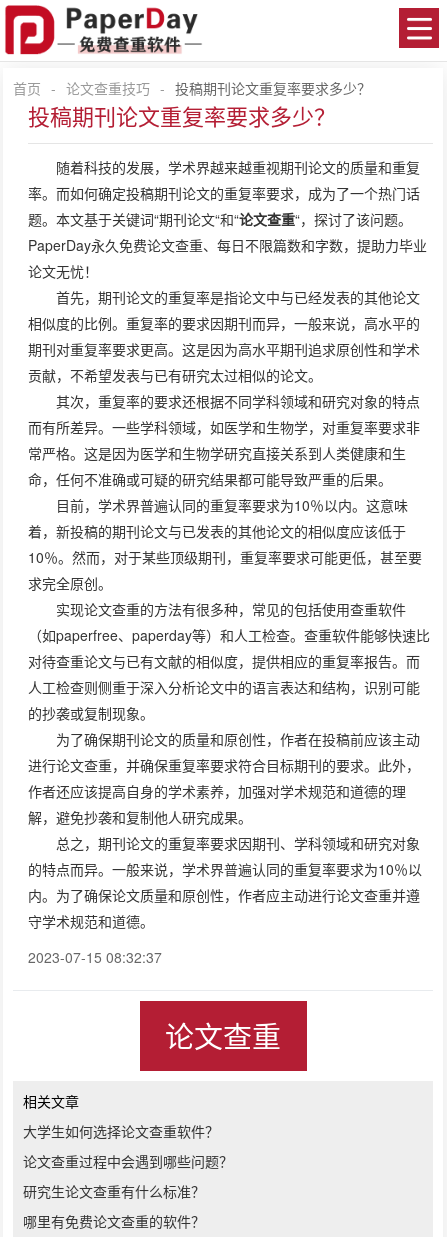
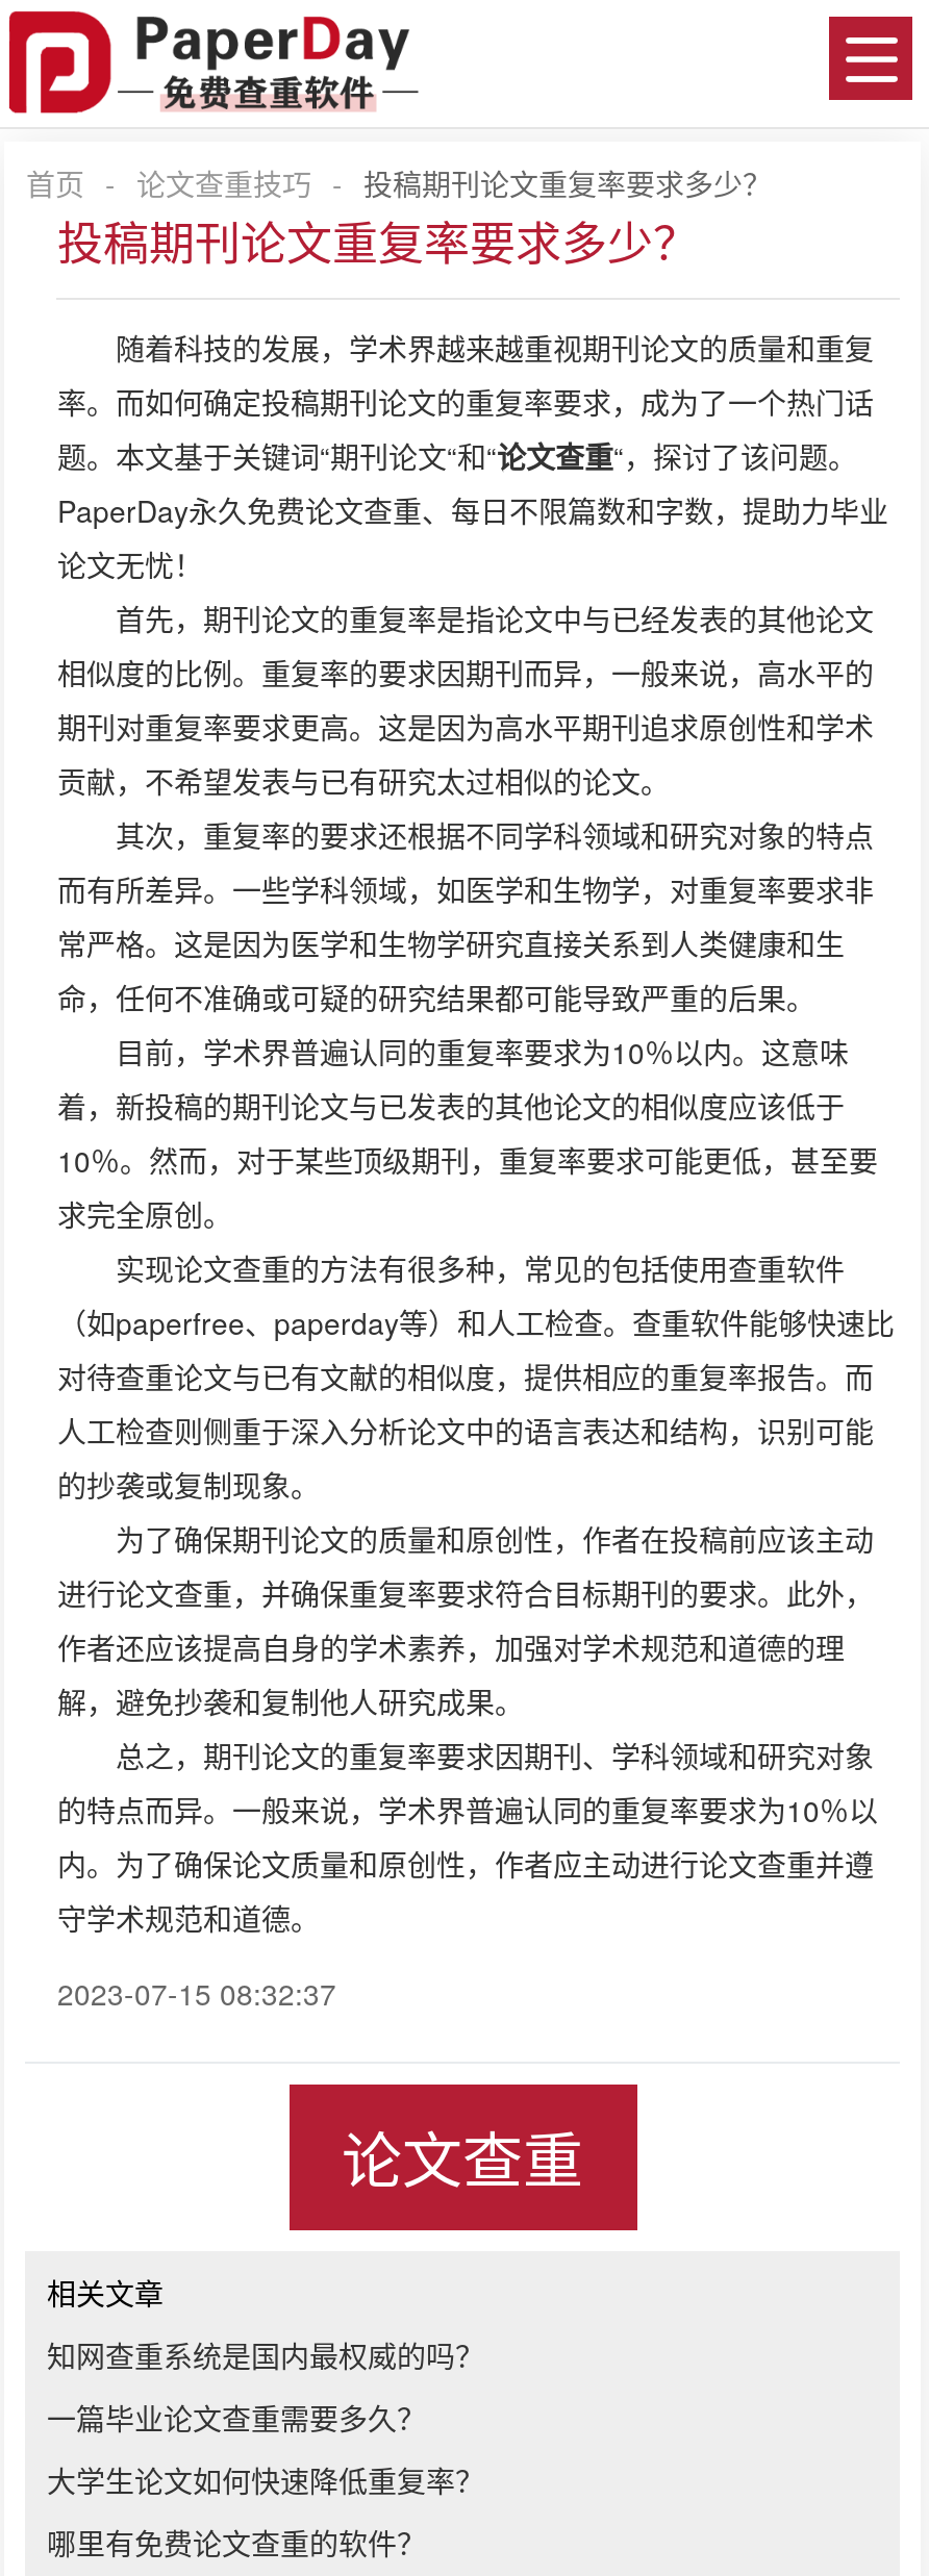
[23,1121,219,1141] 大学生如何选择论文查重软件？ -> [47,2334,484,2376] 知网查重系统是国内最权威的吗？
[23,1151,233,1171] 论文查重过程中会遇到哪些问题？ -> [47,2397,426,2439] 一篇毕业论文查重需要多久？
[23,1181,205,1201] 研究生论文查重有什么标准？ -> [47,2459,484,2501] 大学生论文如何快速降低重复率？

